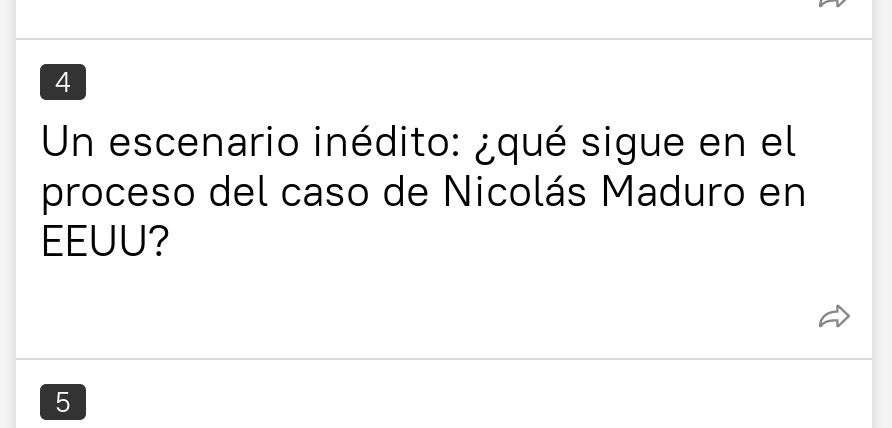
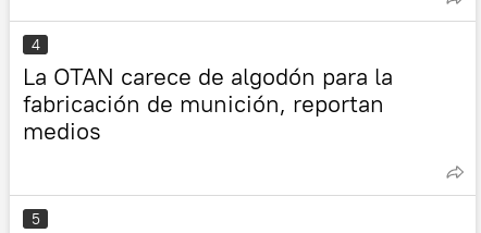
[40,112,808,268] Un escenario inédito: ¿qué sigue en el | proceso del caso de Nicolás Maduro en | EEUU? -> [23,61,393,146] La OTAN carece de algodón para la | fabricación de munición, reportan | medios

